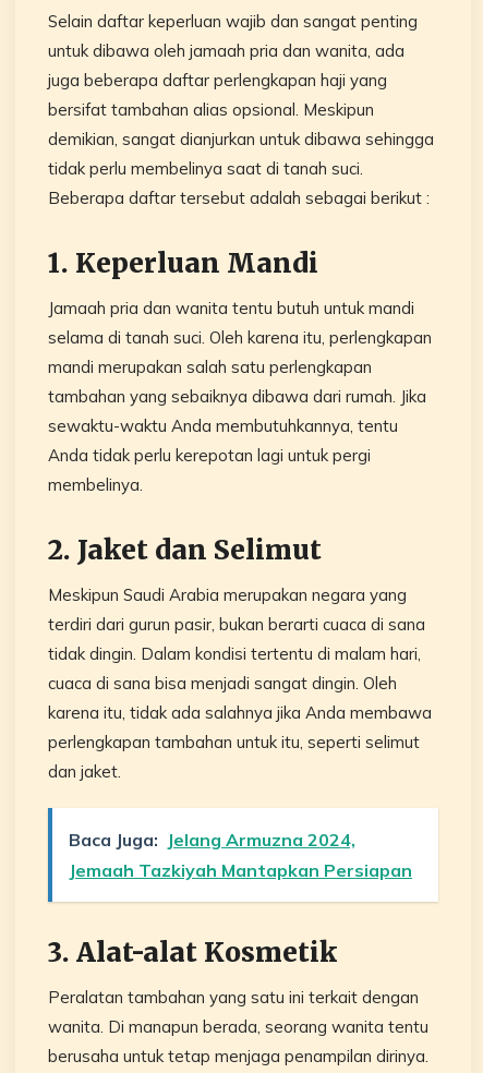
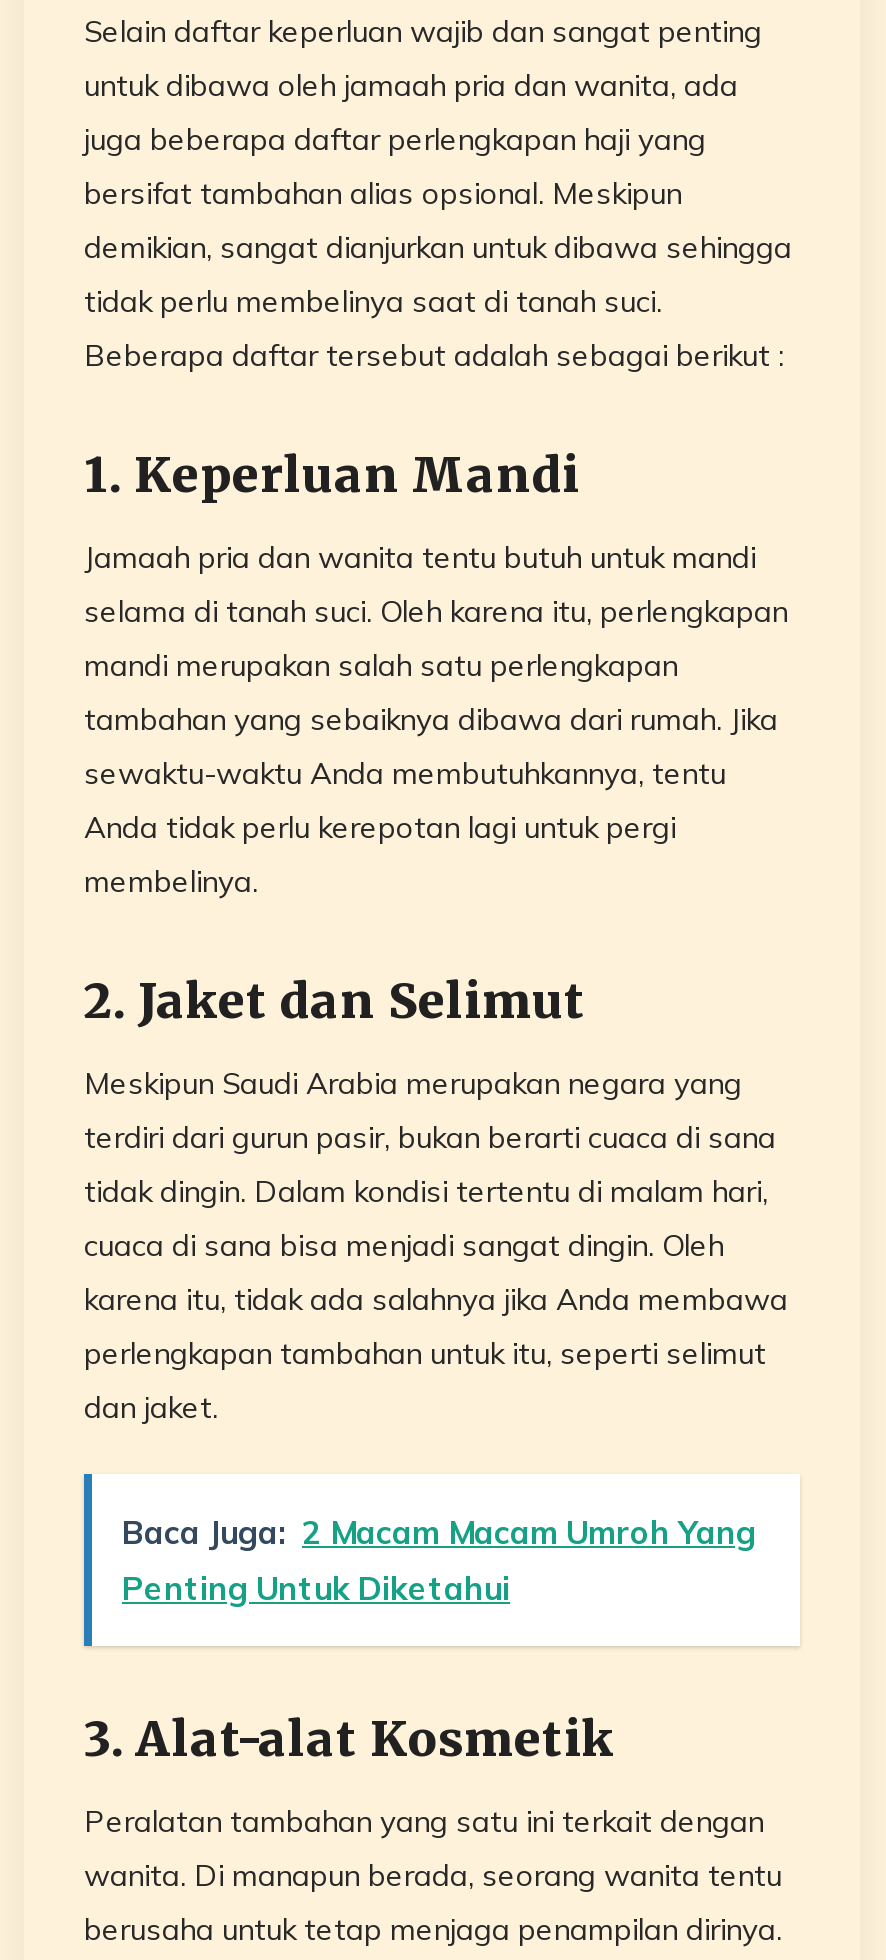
[69,829,412,881] Baca Juga: Jelang Armuzna 2024, | Jemaah Tazkiyah Mantapkan Persiapan -> [122,1512,756,1608] Baca Juga: 2 Macam Macam Umroh Yang | Penting Untuk Diketahui

